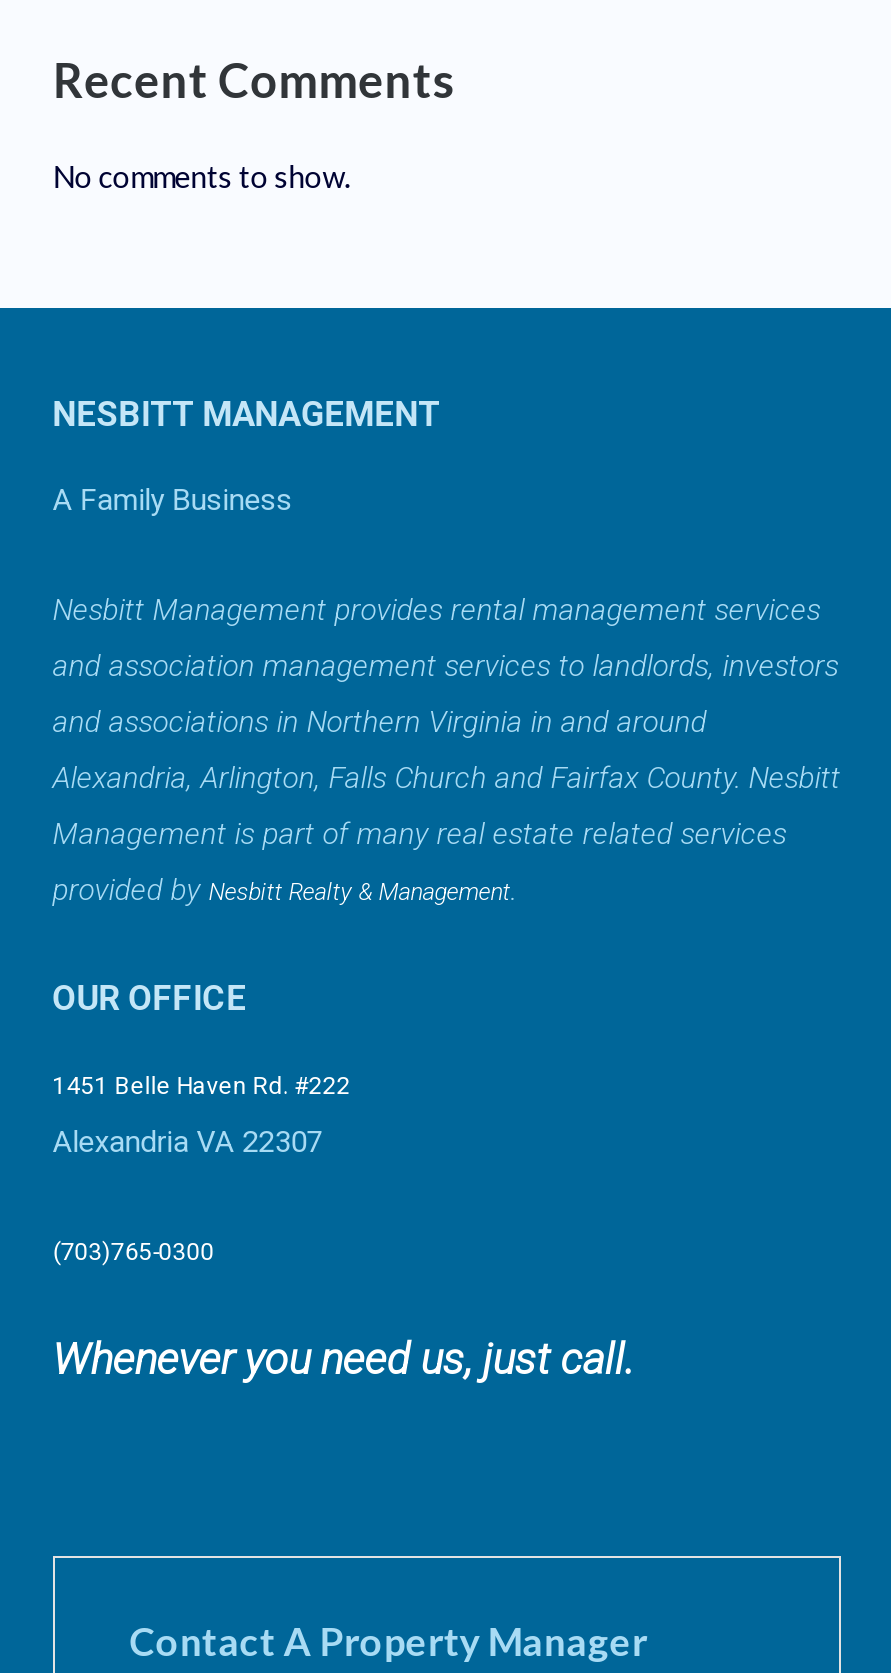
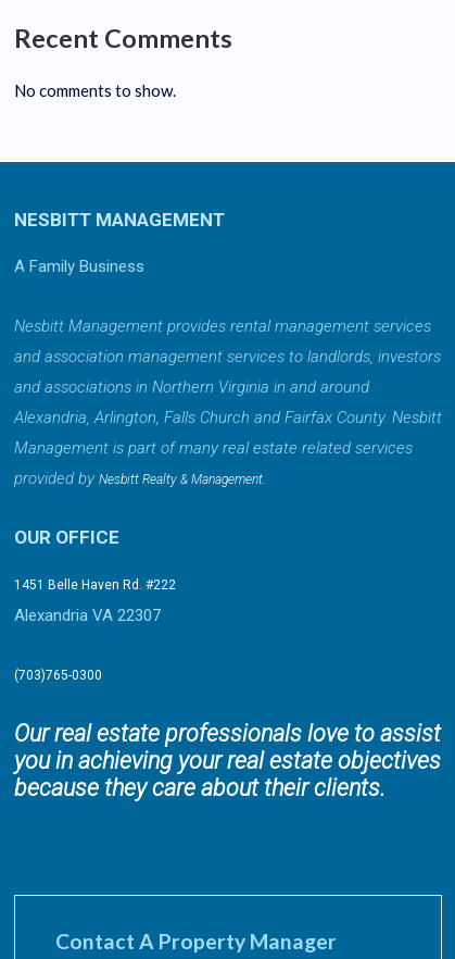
[53,1334,635,1384] Whenever you need us, just call. -> [14,720,441,802] Our real estate professionals love to assist | you in achieving your real estate objectives | because they care about their clients.

